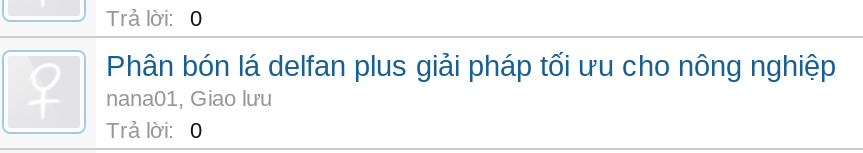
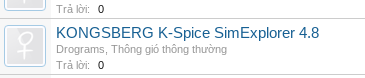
[106,50,836,110] Phân bón lá delfan plus giải pháp tối ưu cho nông nghiệp | nana01, Giao lưu -> [56,25,319,55] KONGSBERG K-Spice SimExplorer 4.8 | Drograms, Thông gió thông thường

